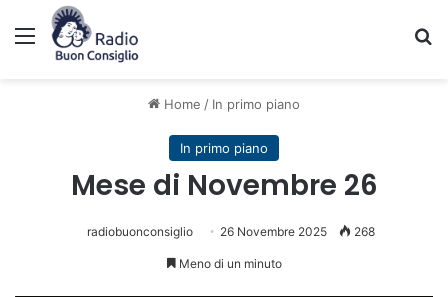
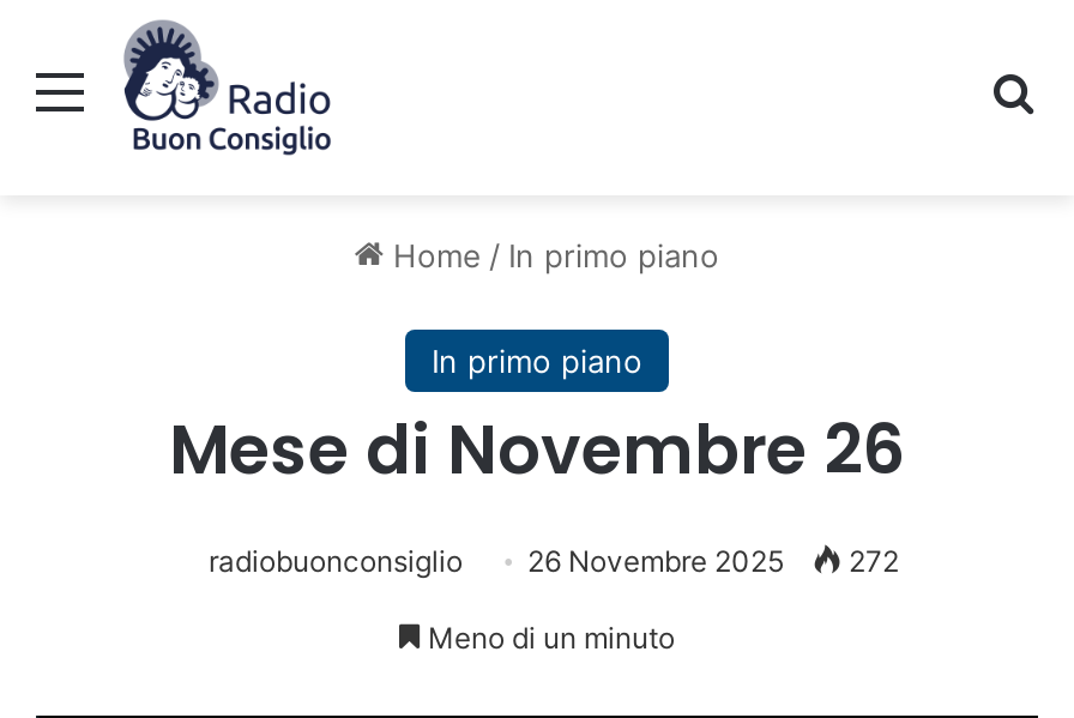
[87,224,375,239] radiobuonconsiglio 26 Novembre 2025 268 -> [209,543,899,579] radiobuonconsiglio 26 Novembre 2025 272

